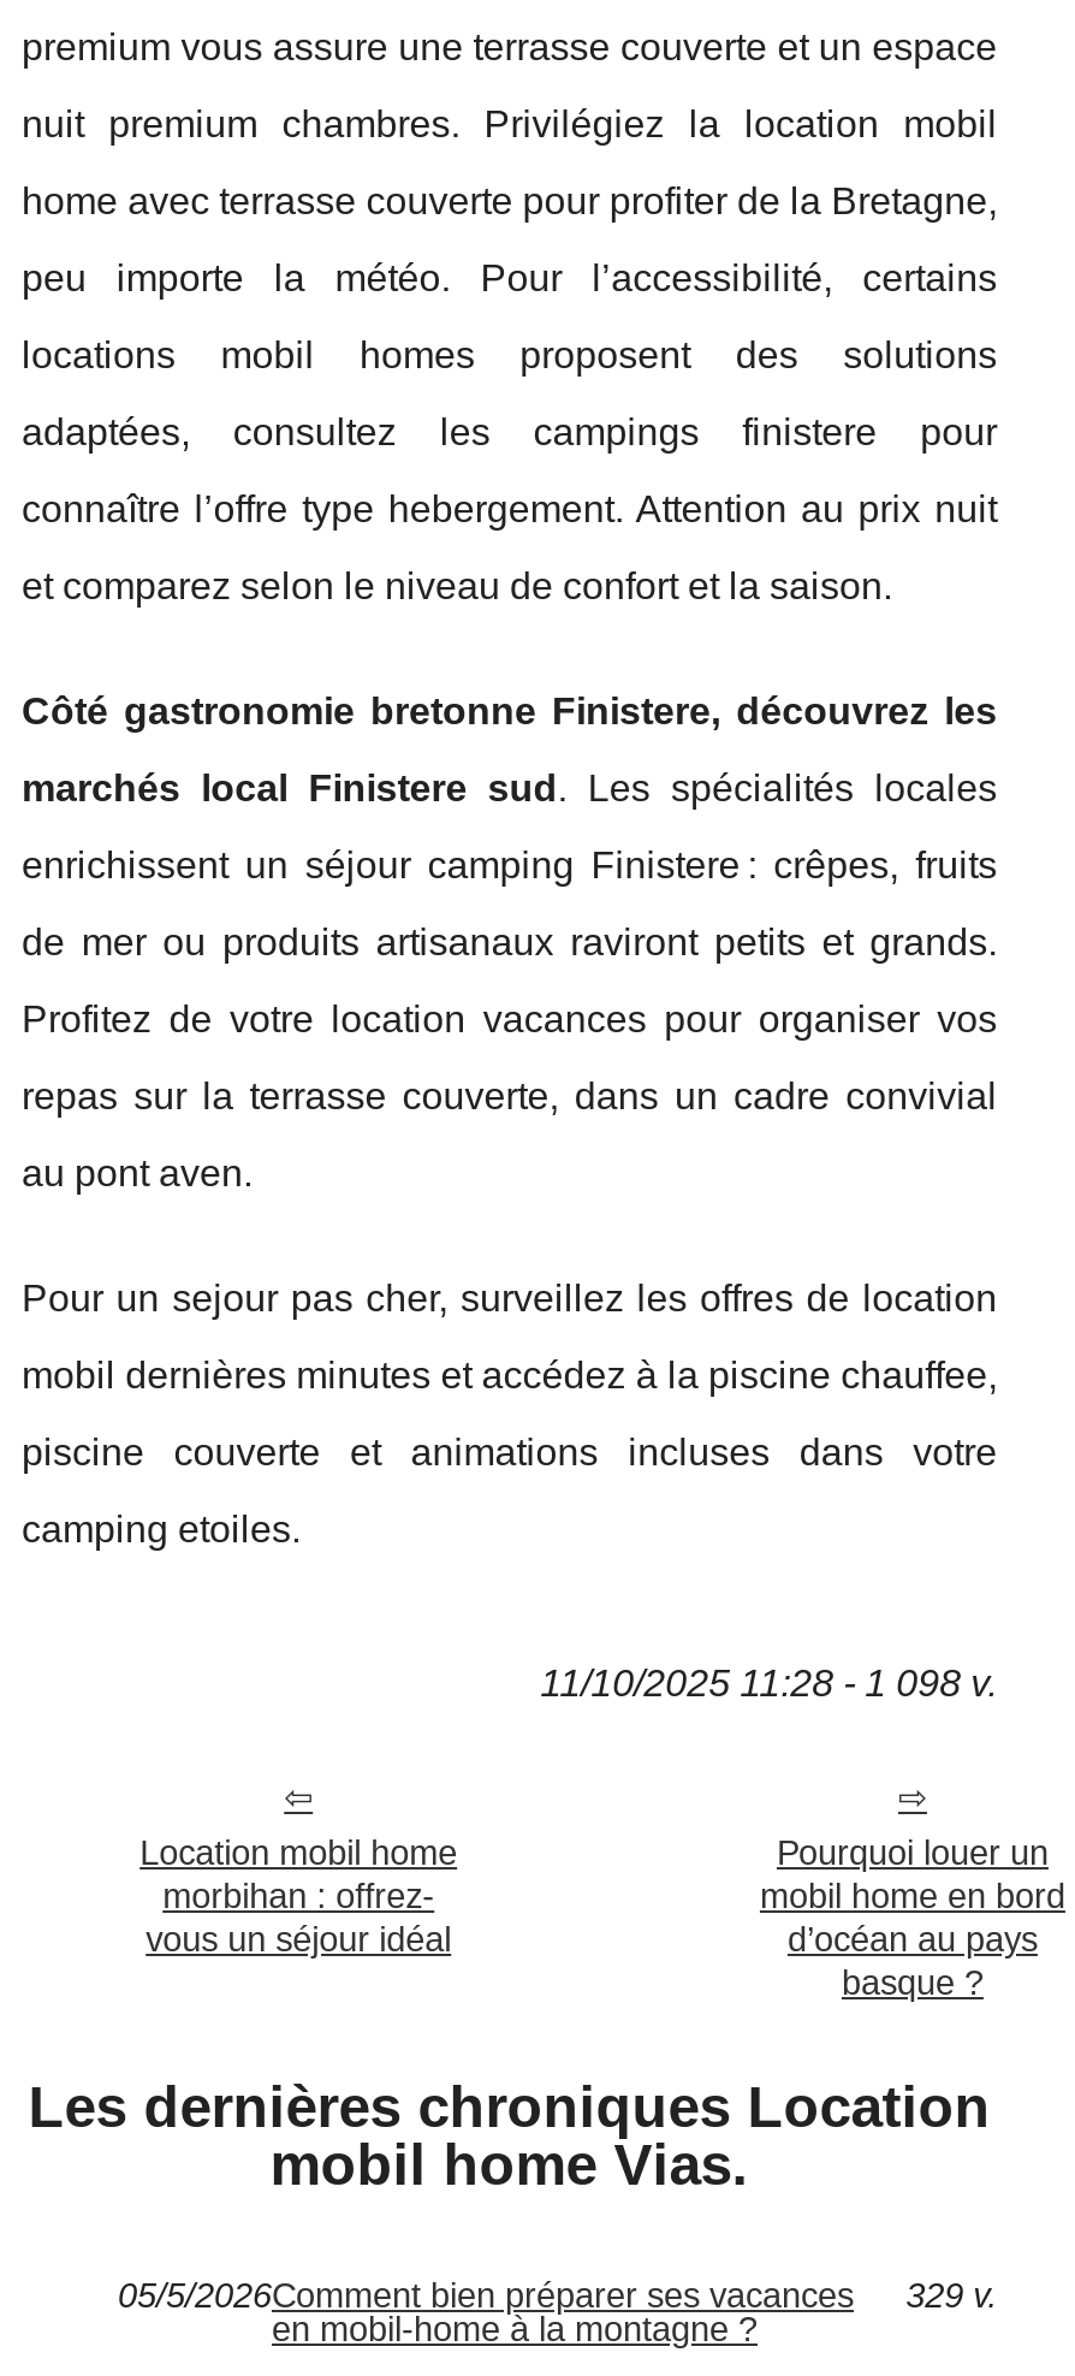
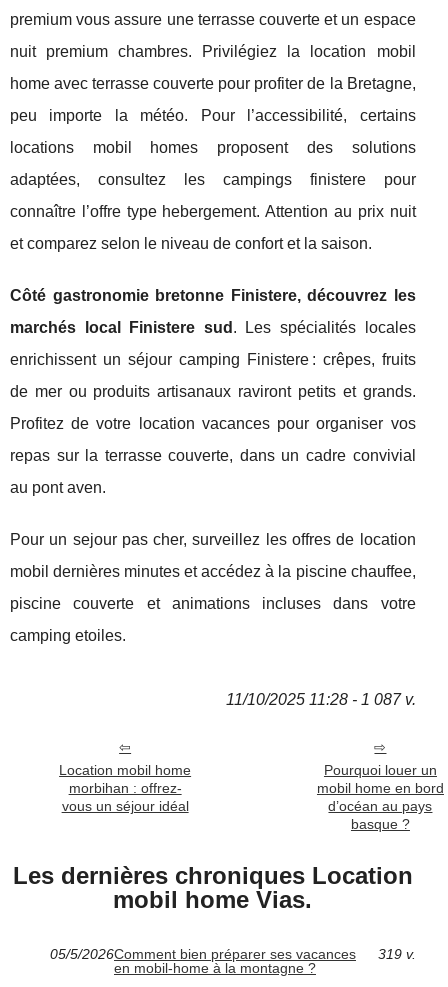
[540,1662,997,1703] 11/10/2025 11:28 - 1 098 v. -> [226,691,416,708] 11/10/2025 11:28 - 1 087 v.
[118,2276,997,2315] 05/5/2026Comment bien préparer ses vacances 329 v. -> [50,946,416,962] 05/5/2026Comment bien préparer ses vacances 319 v.

